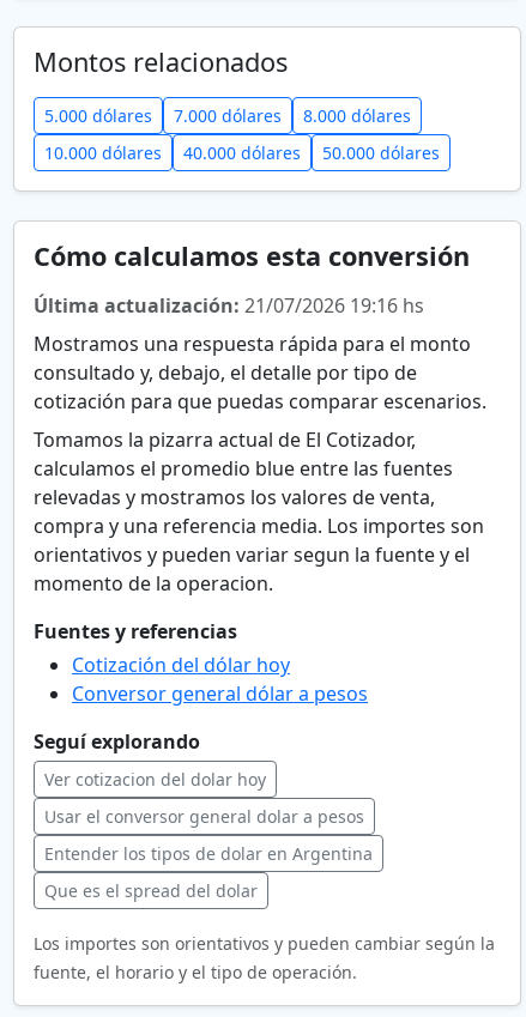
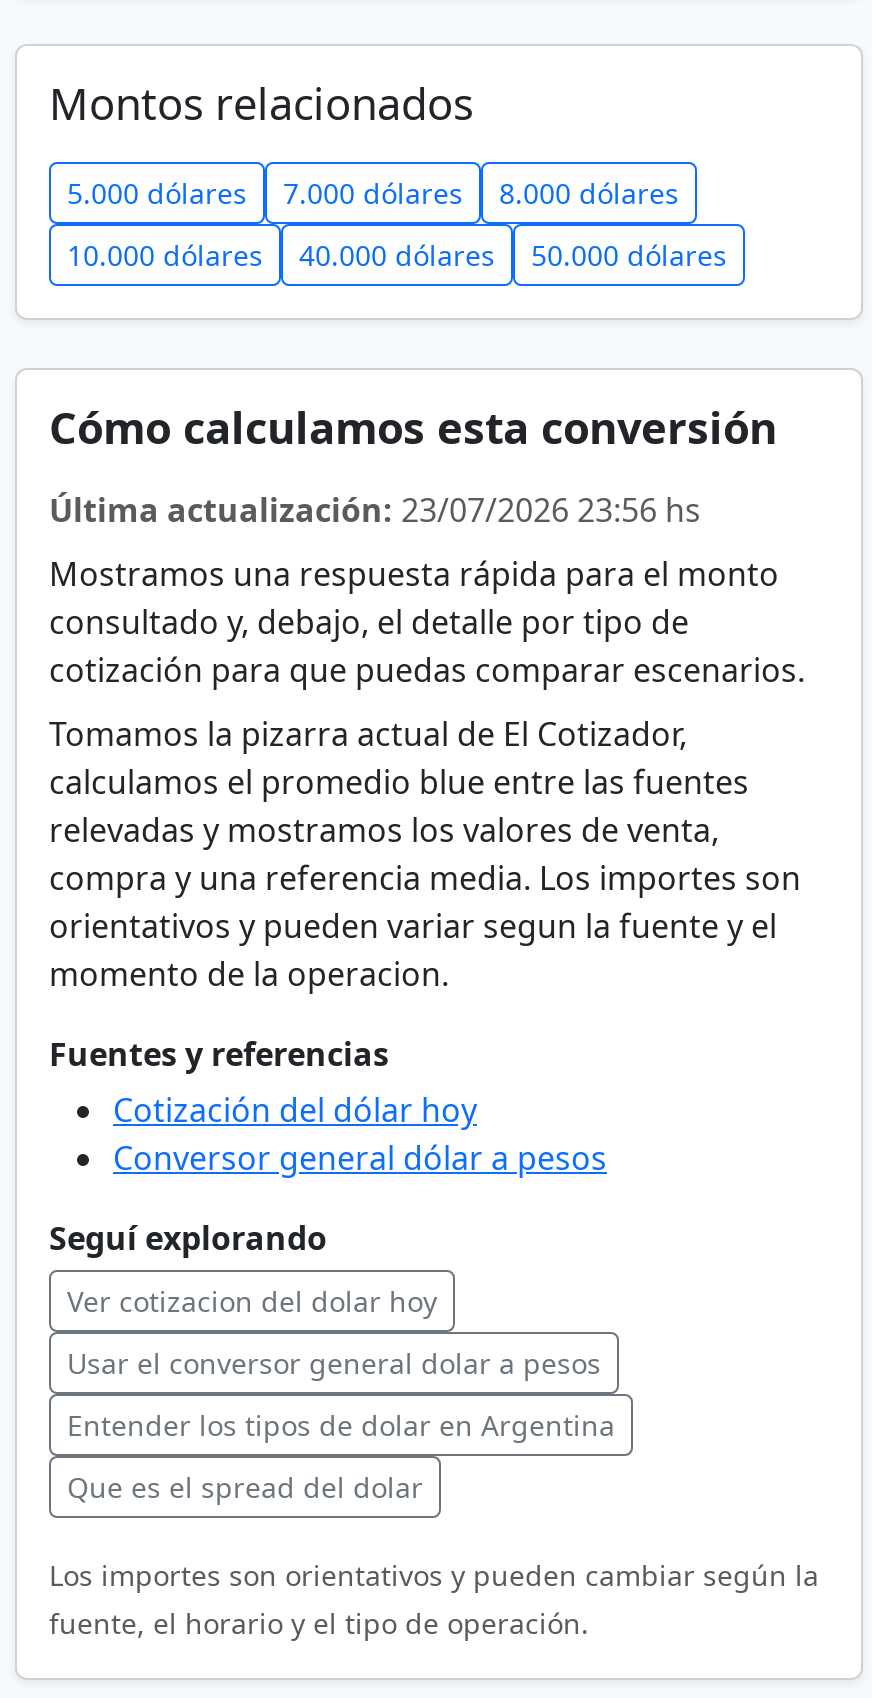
[34,292,424,319] Última actualización: 21/07/2026 19:16 hs -> [49,488,701,532] Última actualización: 23/07/2026 23:56 hs

